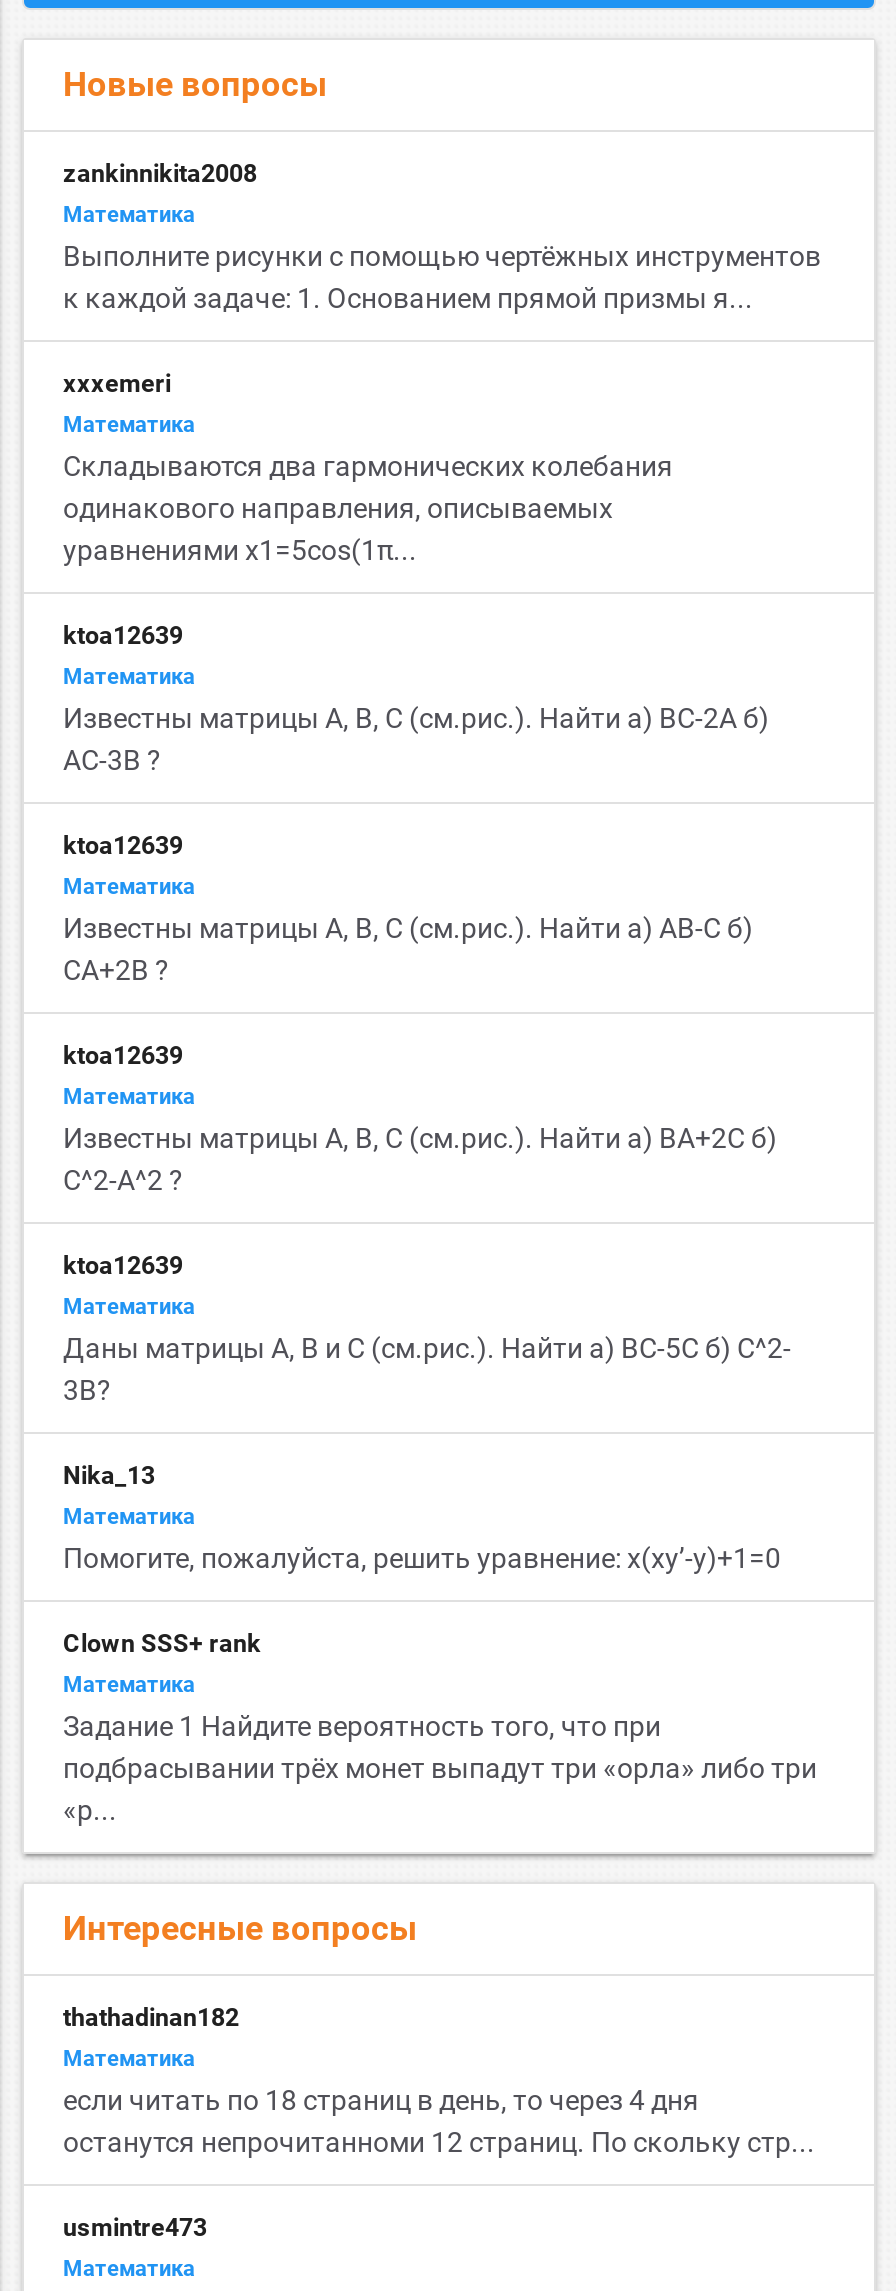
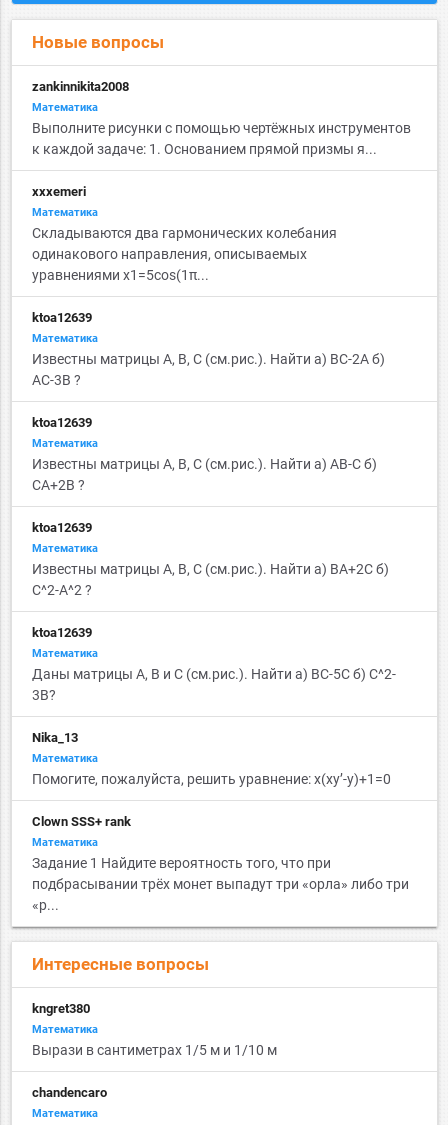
[63,2002,239,2032] thathadinan182 -> [31,1001,89,1016] kngret380
[63,2084,815,2158] если читать по 18 страниц в день, то через 4 дня | останутся непрочитанноми 12 страниц. По скольку стр... -> [31,1042,276,1058] Вырази в сантиметрах 1/5 м и 1/10 м
[63,2212,207,2242] usmintre473 -> [31,1085,106,1100] chandencaro

